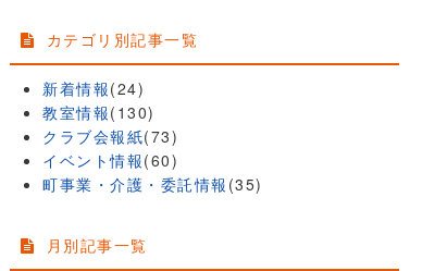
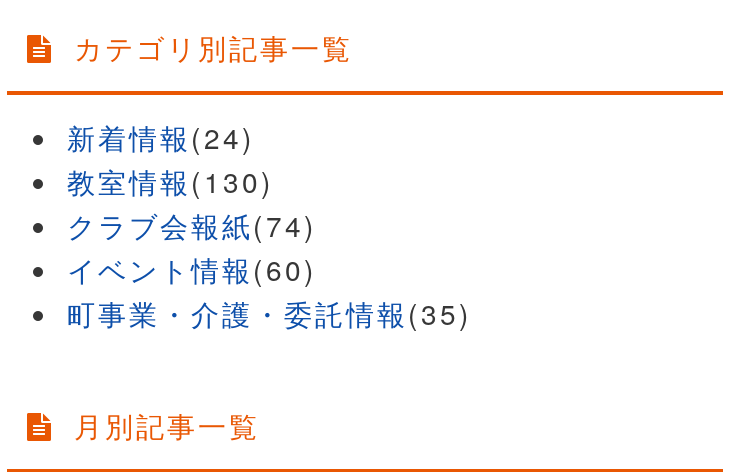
[42,125,178,147] クラブ会報紙(73) -> [67,205,317,245] クラブ会報紙(74)

